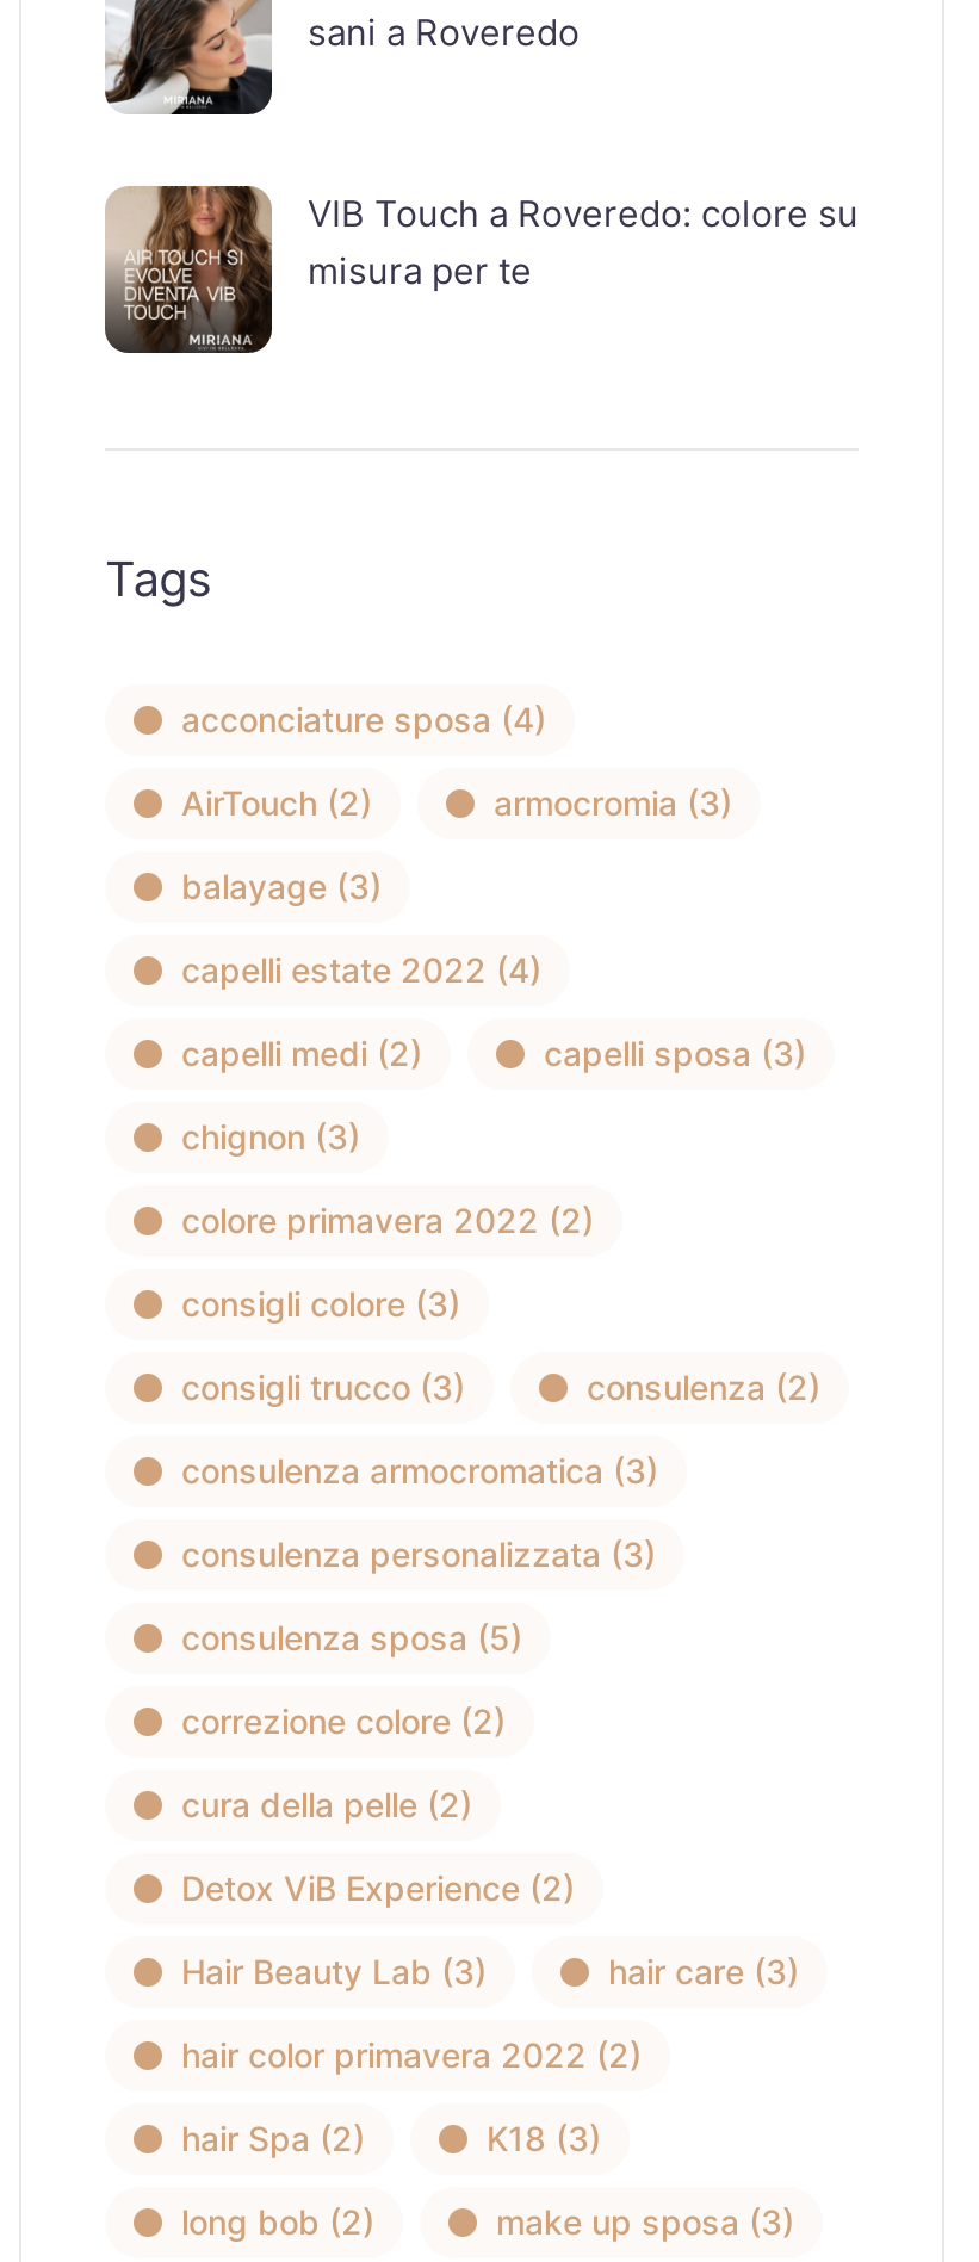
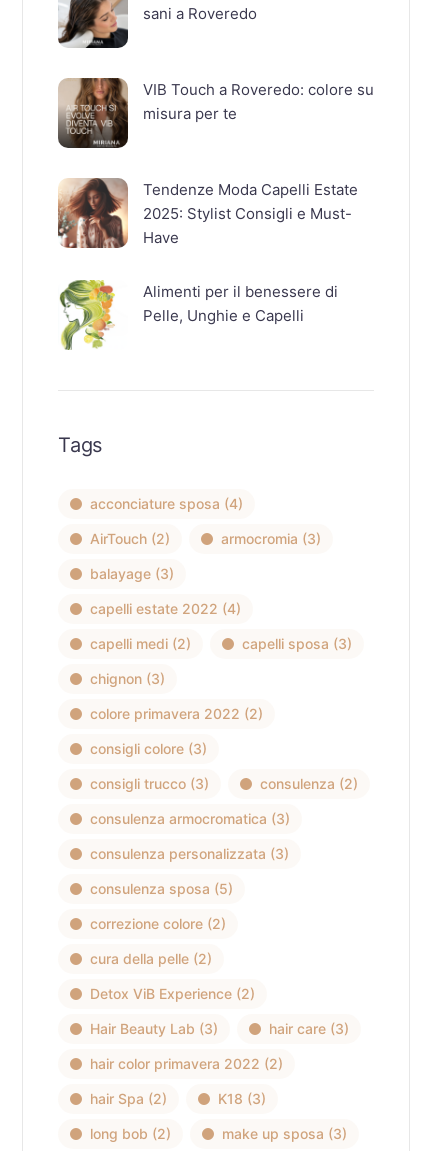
none -> [57,177,358,325] [image] | Tendenze Moda Capelli Estate | 2025: Stylist Consigli e Must- | Have | Alimenti per il benessere di | Pelle, Unghie e Capelli
none -> [60,279,115,351] [image]

